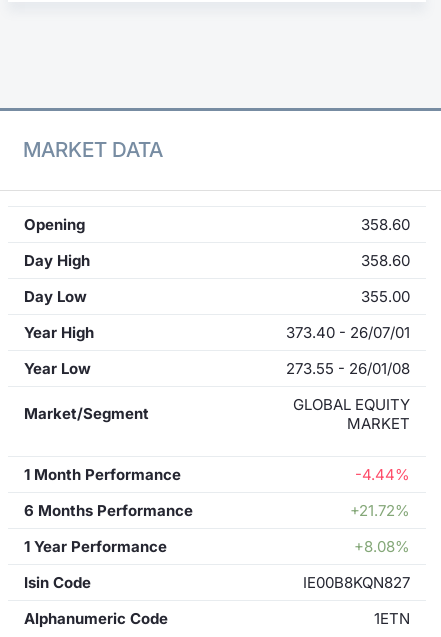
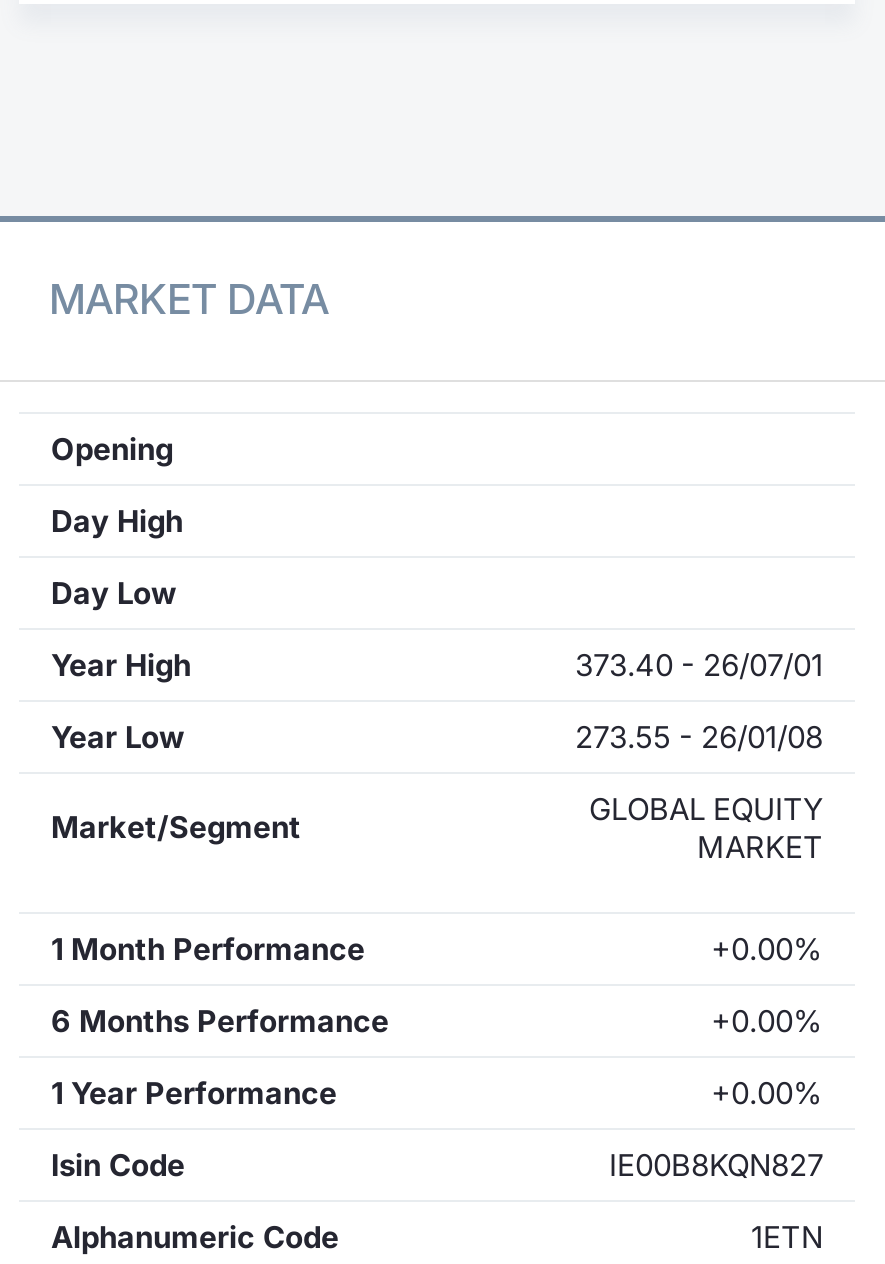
[361,214,410,233] 358.60 -> none
[361,250,410,269] 358.60 -> none
[361,286,410,305] 355.00 -> none
[355,464,410,483] -4.44% -> [711,929,823,967] +0.00%
[350,500,410,519] +21.72% -> [711,1001,823,1039] +0.00%
[354,536,410,555] +8.08% -> [711,1073,823,1111] +0.00%

